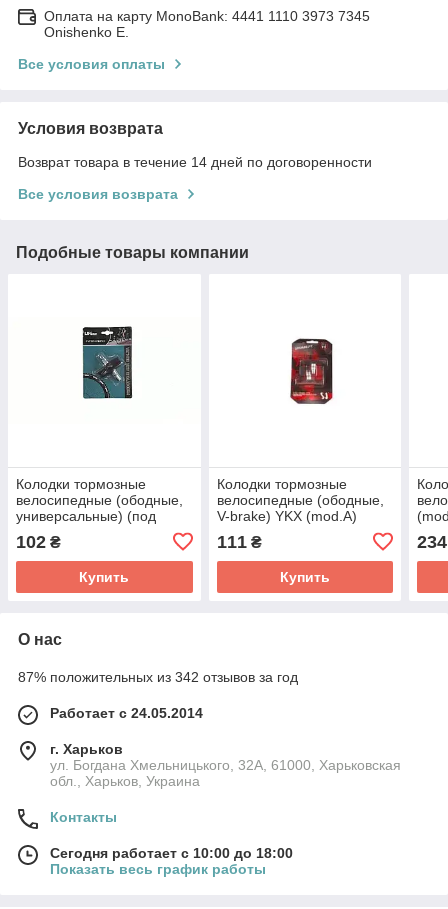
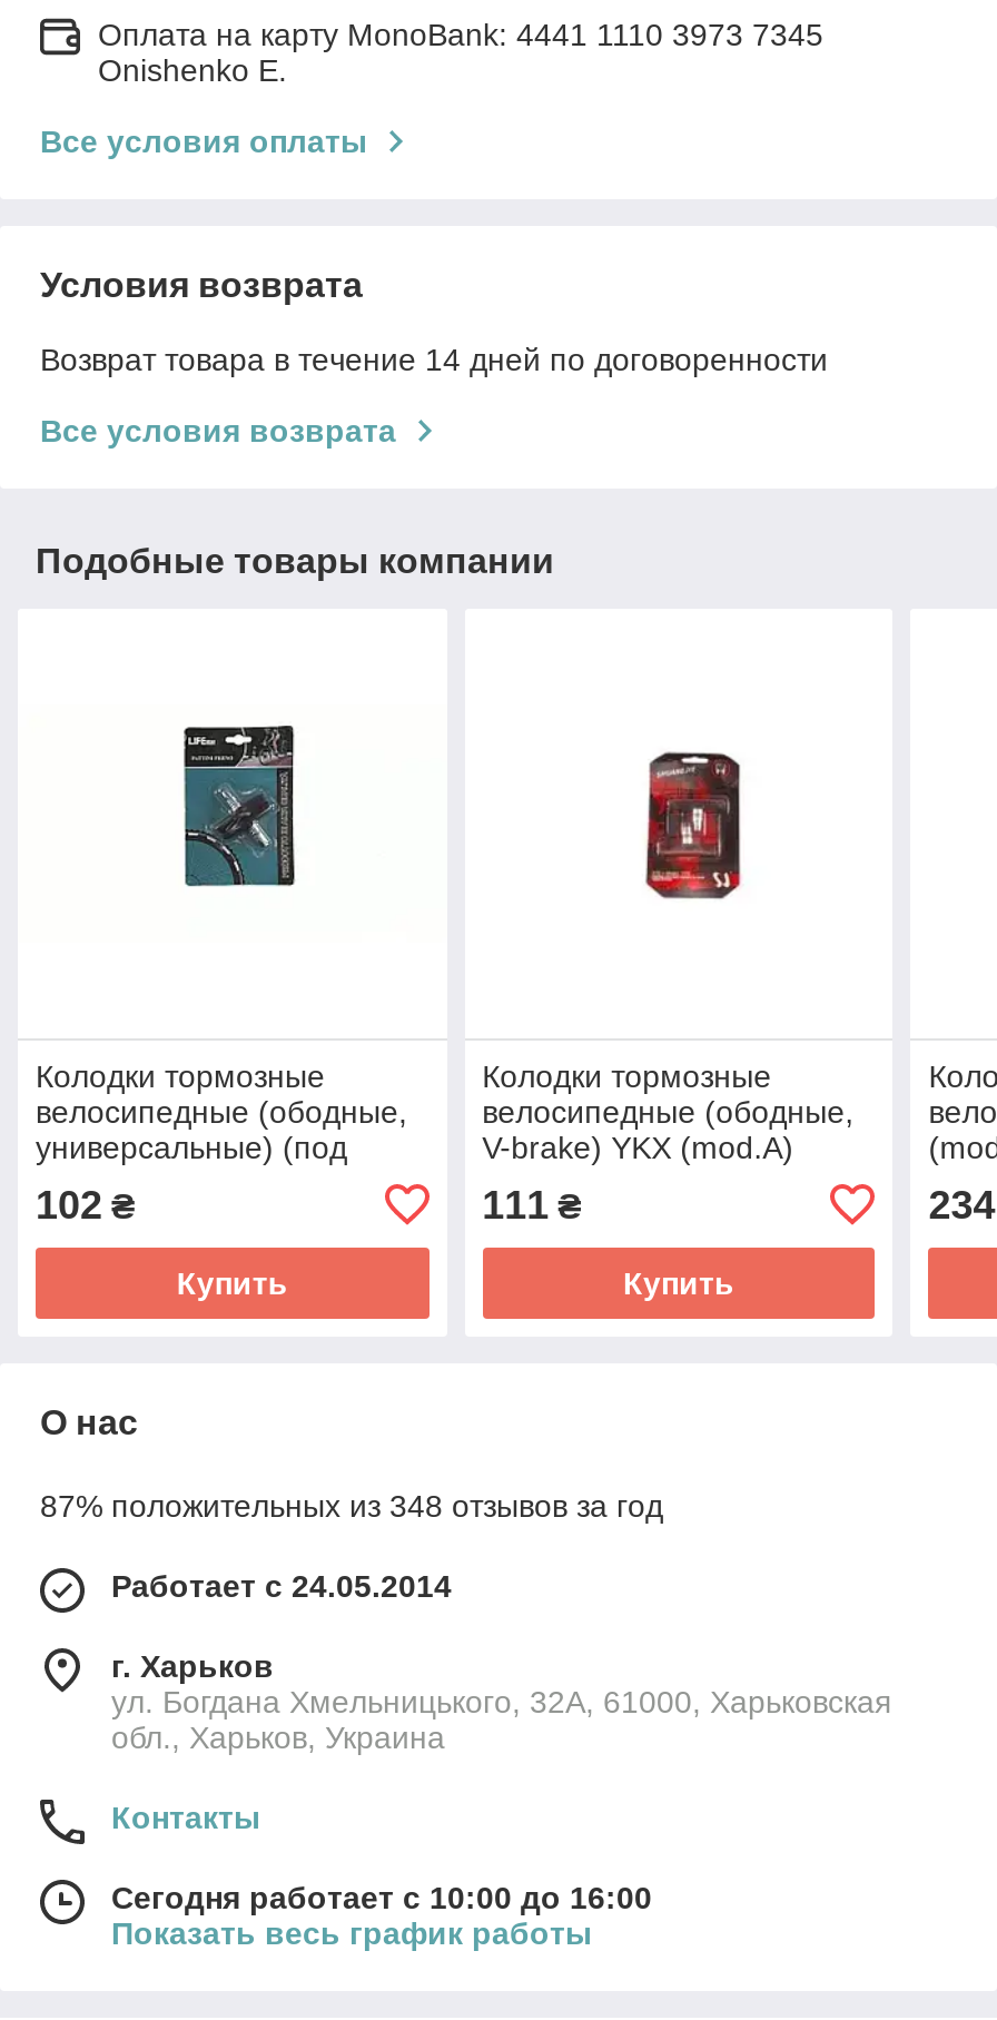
[18,669,298,685] 87% положительных из 342 отзывов за год -> [40,1488,663,1523] 87% положительных из 348 отзывов за год
[50,845,293,861] Сегодня работает с 10:00 до 18:00 -> [111,1879,652,1915] Сегодня работает с 10:00 до 16:00

